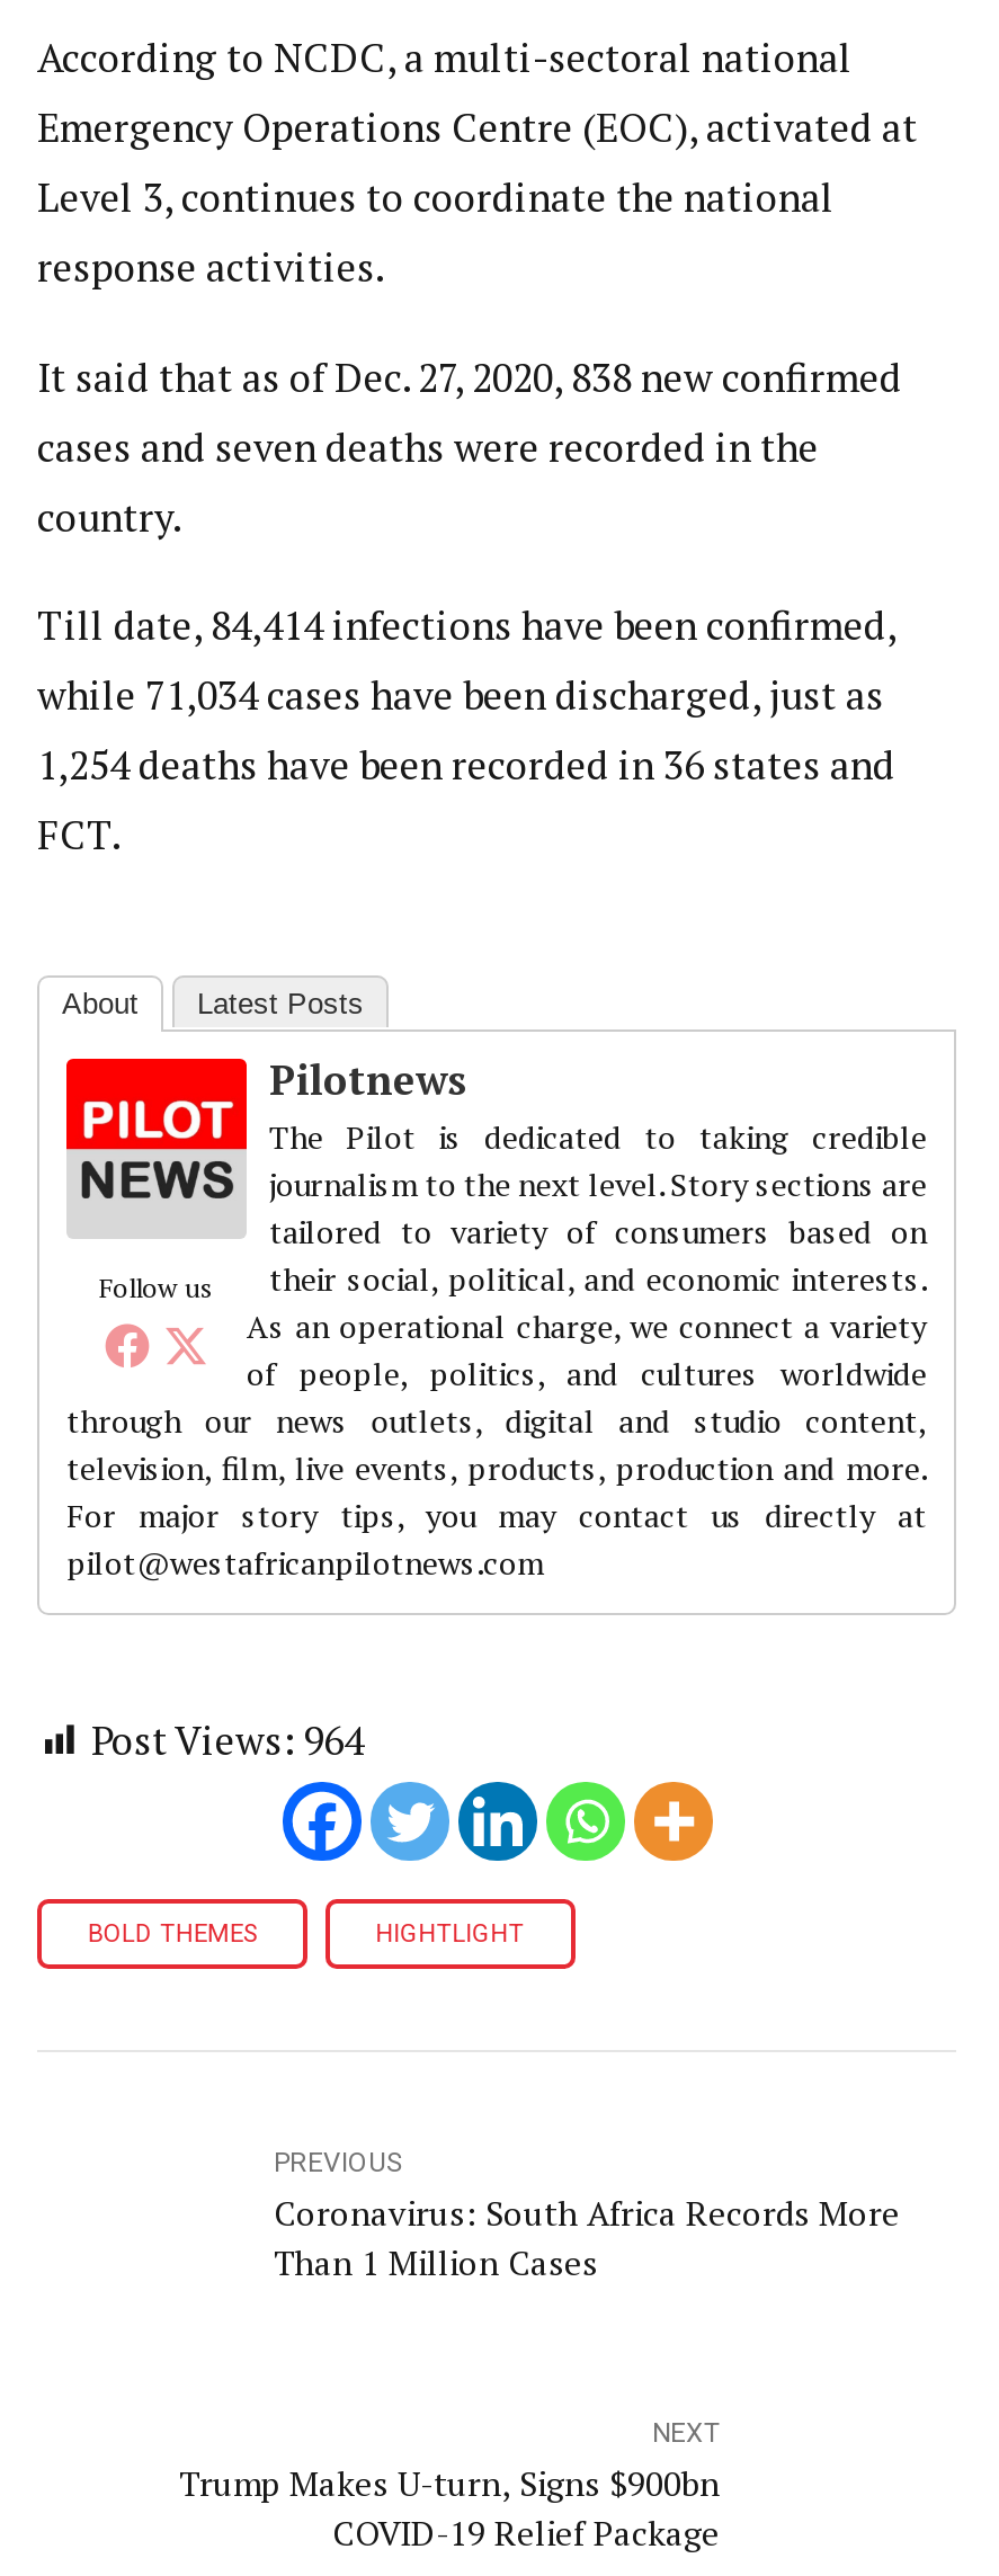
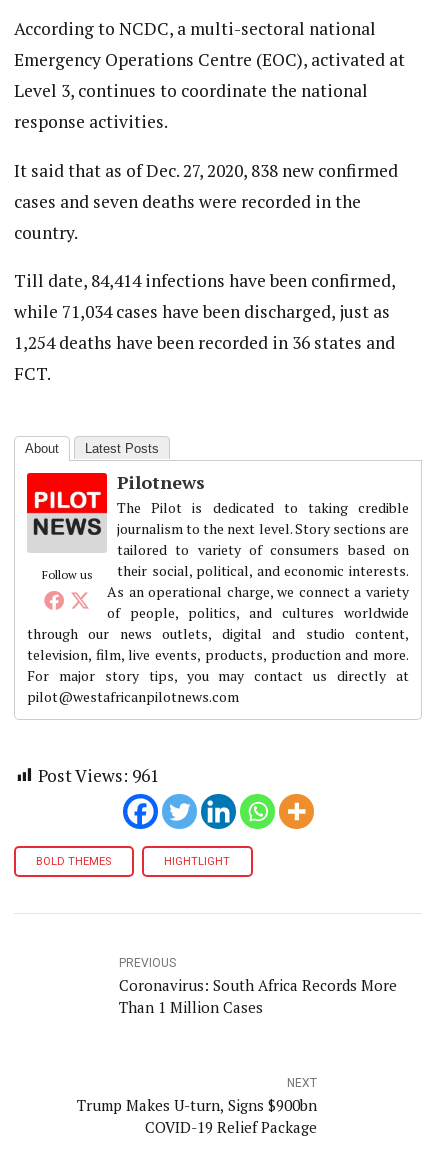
[91,1713,364,1765] Post Views: 964 -> [38,763,159,786] Post Views: 961

